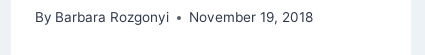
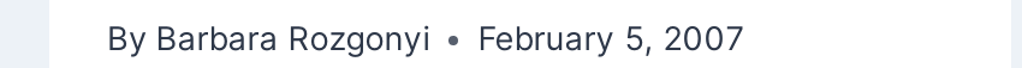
[35,9,313,25] By Barbara Rozgonyi November 19, 2018 -> [107,20,745,58] By Barbara Rozgonyi February 5, 2007

